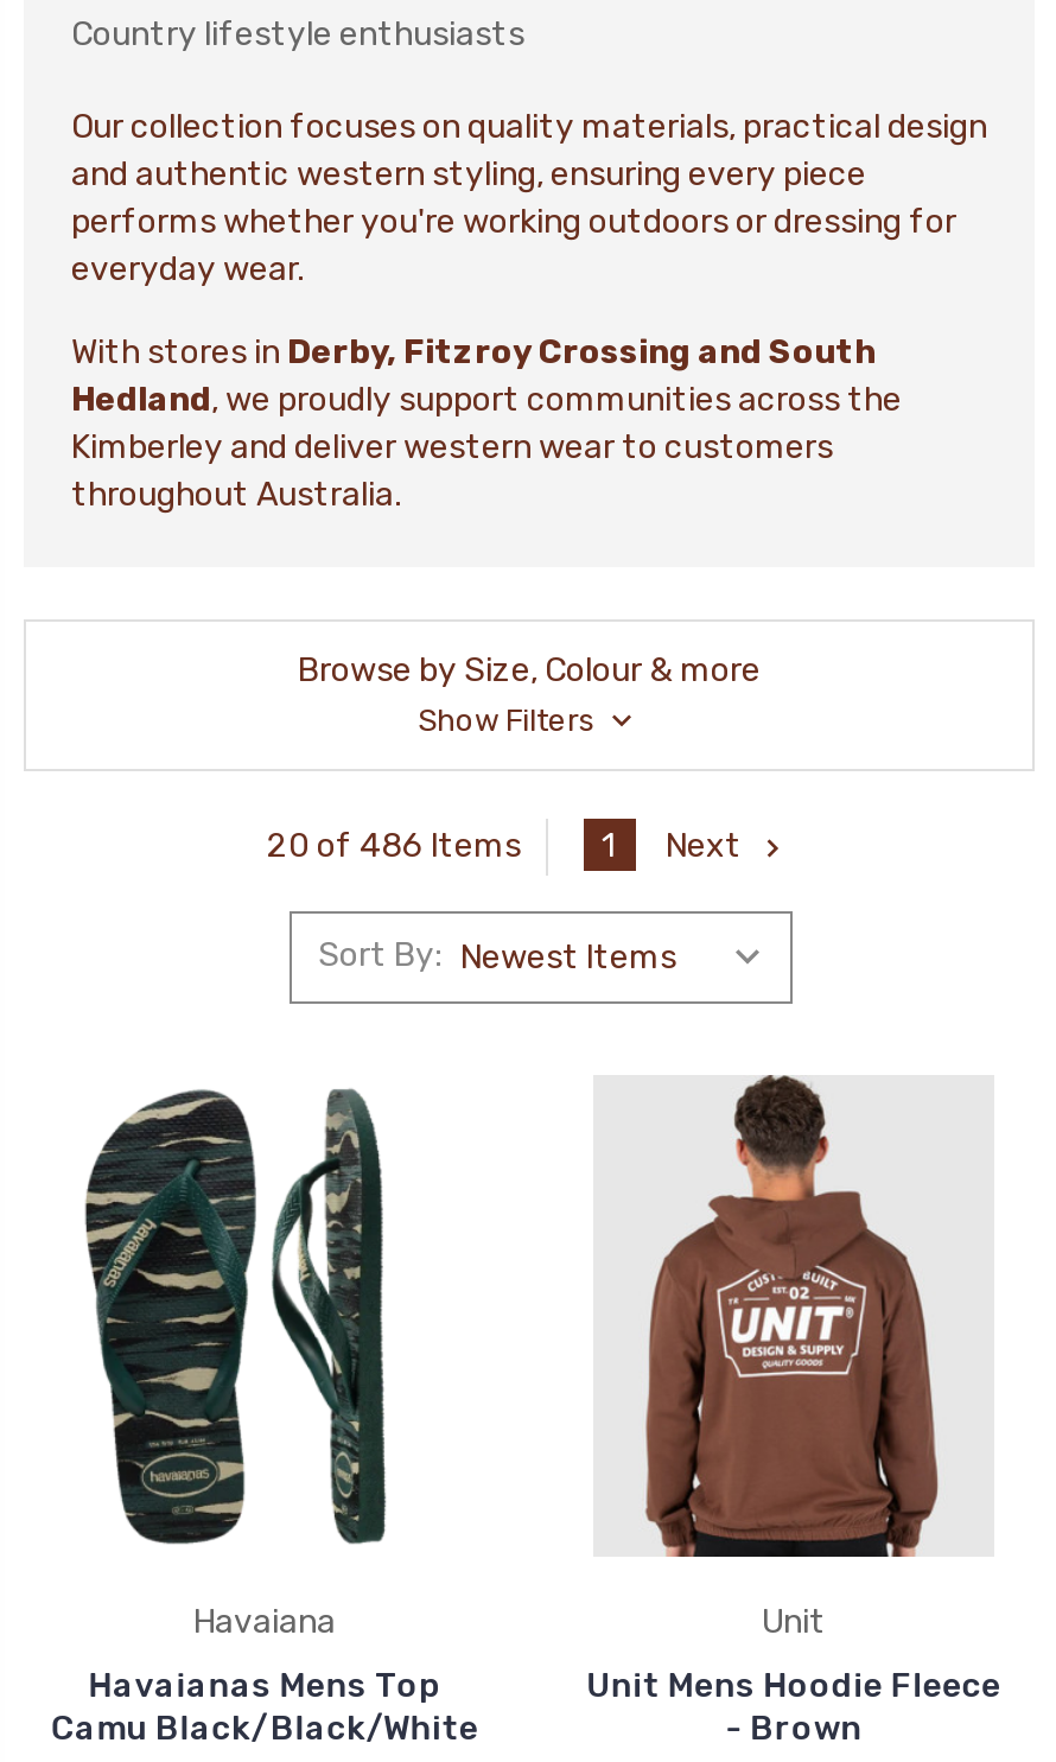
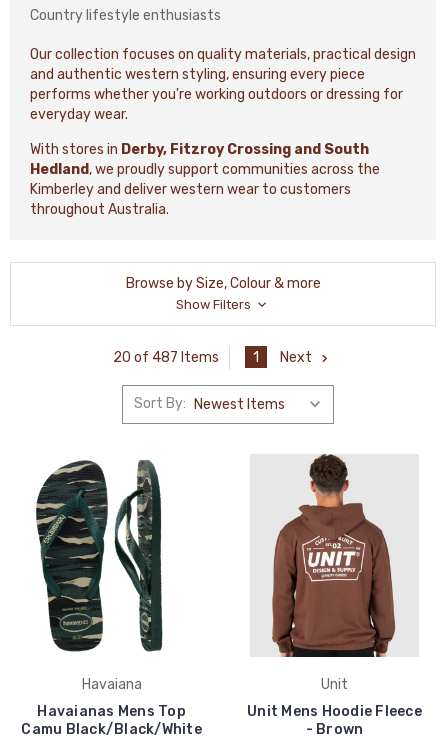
[267,825,742,866] 20 of 486 Items 1 Next -> [113,349,312,366] 20 of 487 Items 1 Next

